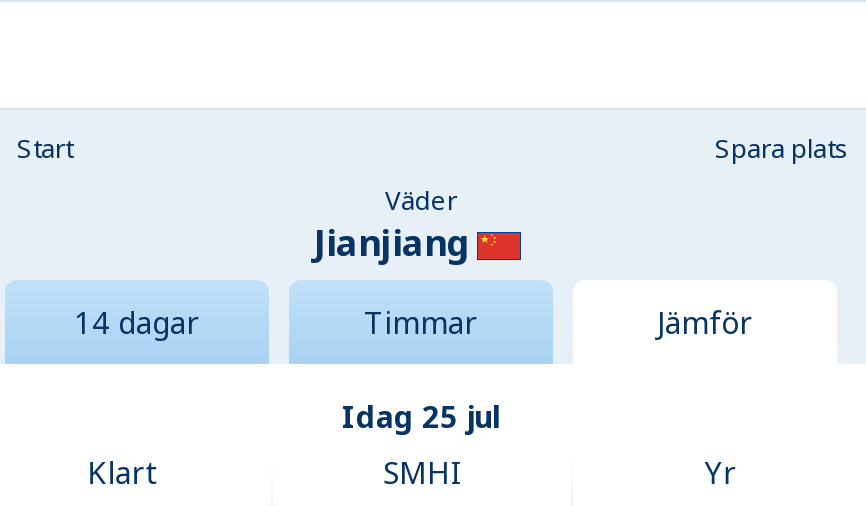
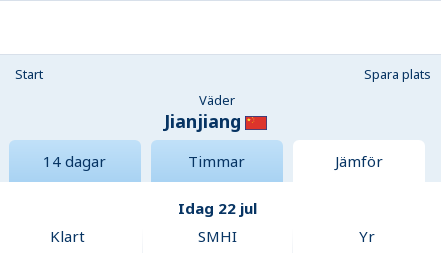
[342,397,500,437] Idag 25 jul -> [177,198,256,218] Idag 22 jul

